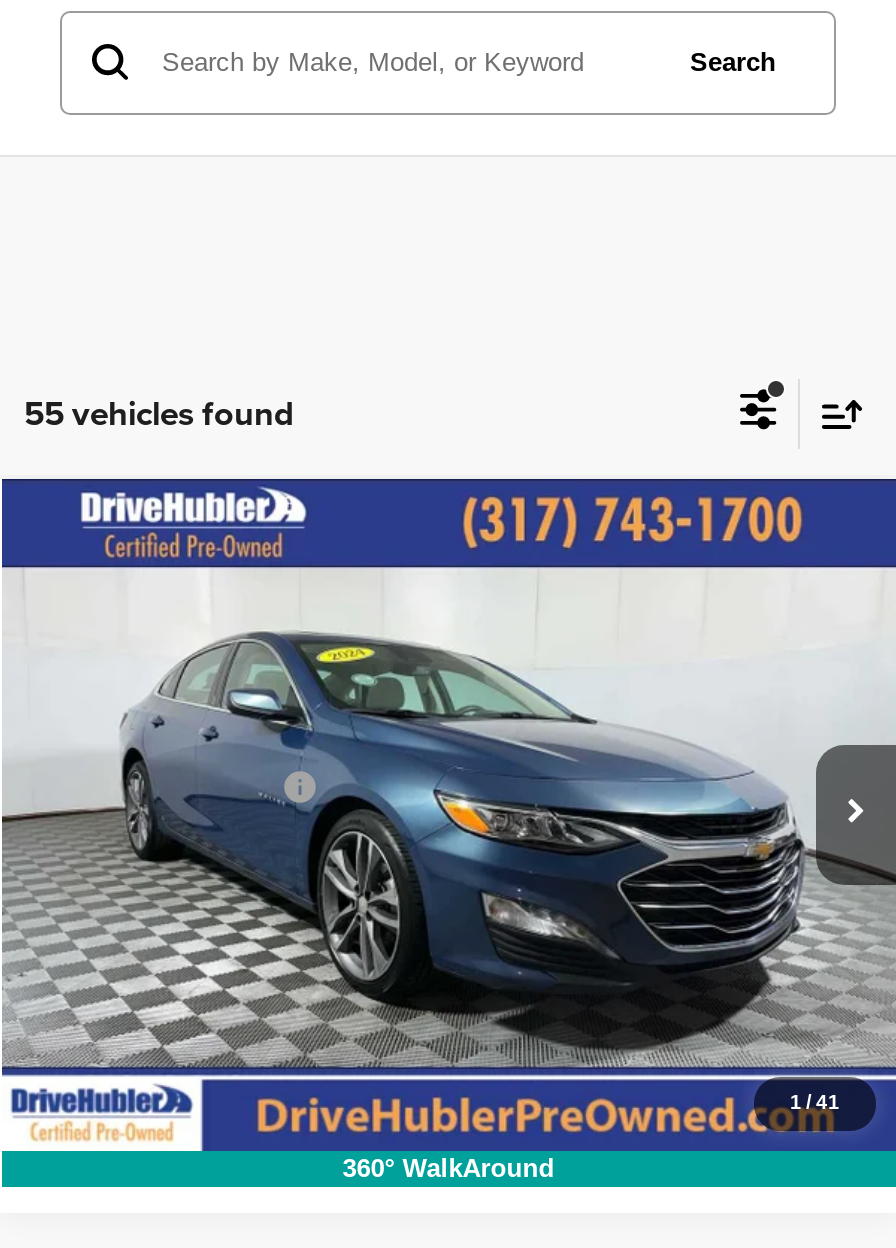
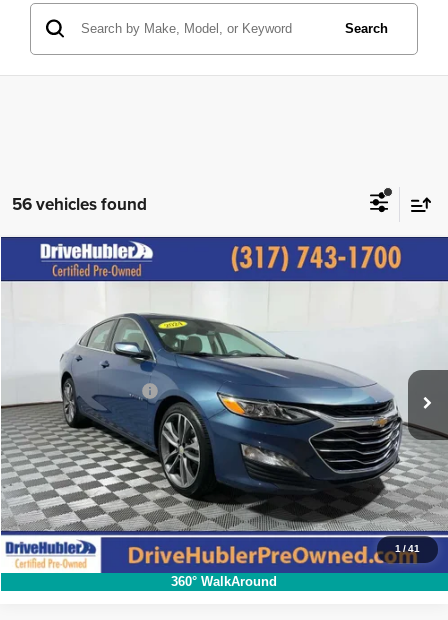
[24,388,294,436] 55 vehicles found -> [12,192,147,216] 56 vehicles found

